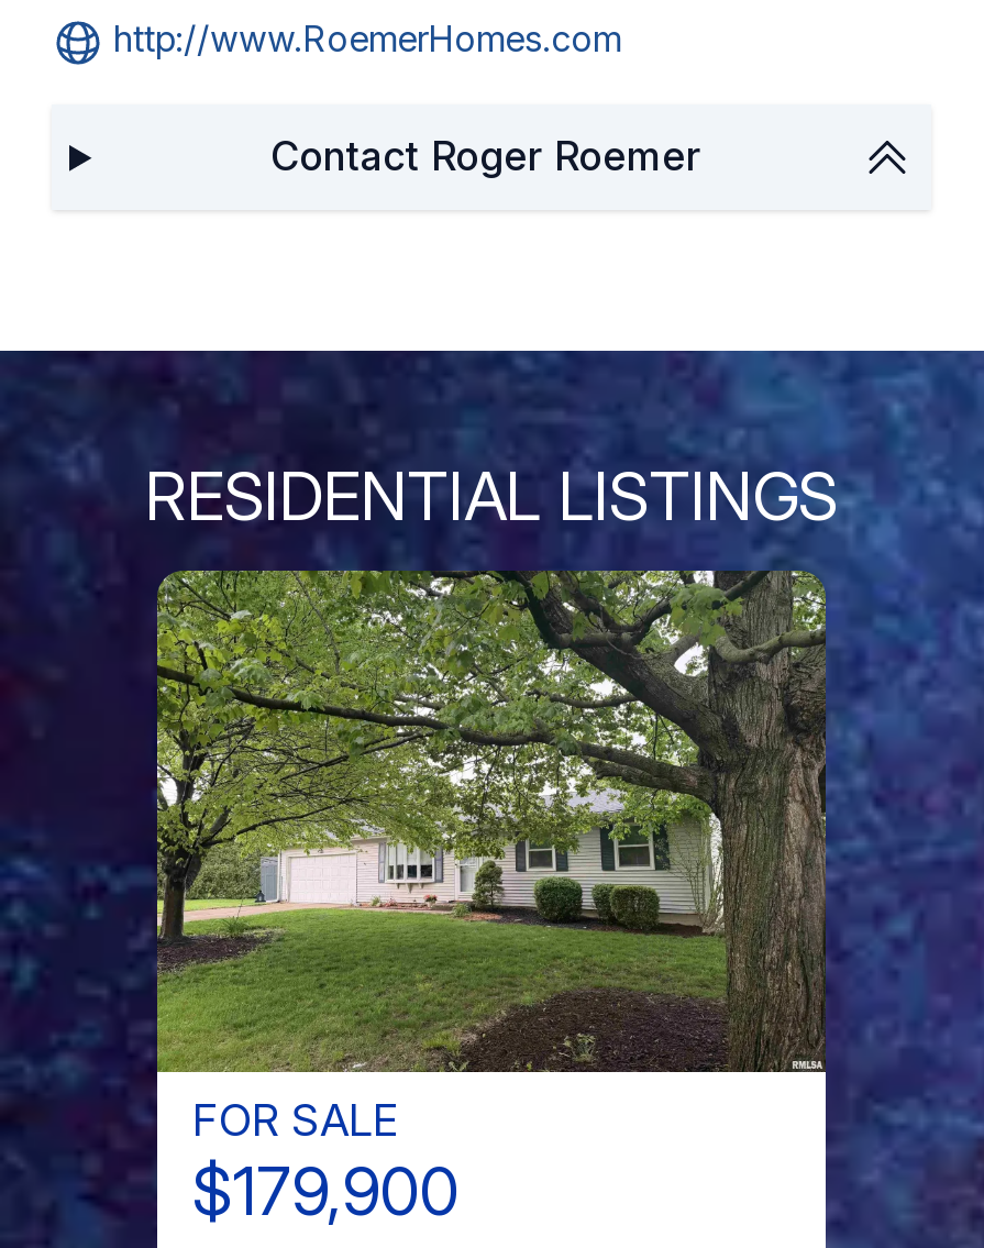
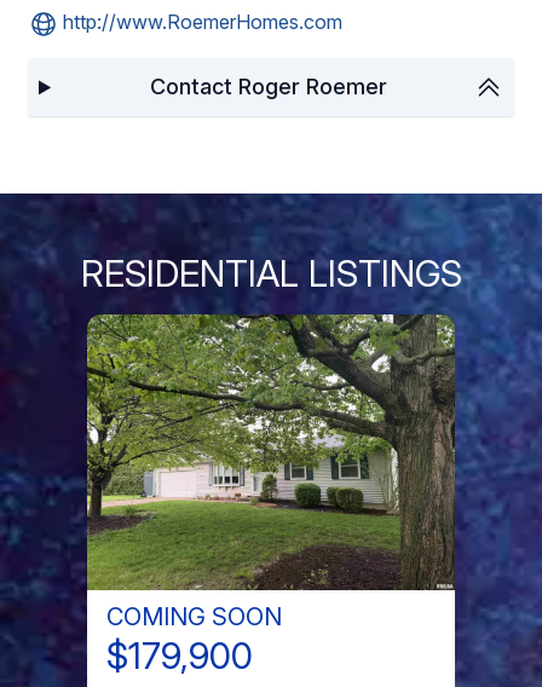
[192,1095,399,1148] FOR SALE -> [106,603,282,632] COMING SOON

